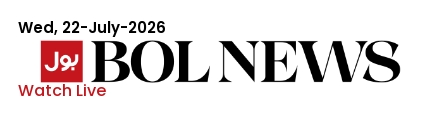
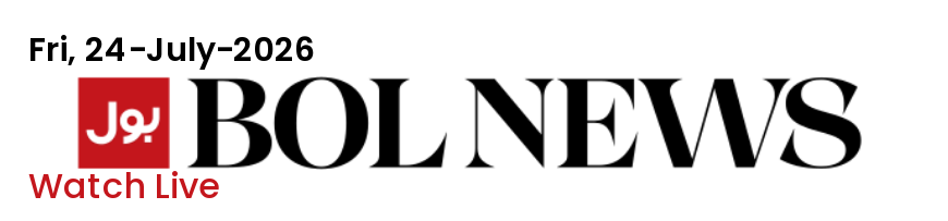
[18,17,166,38] Wed, 22-July-2026 -> [28,26,316,72] Fri, 24-July-2026

